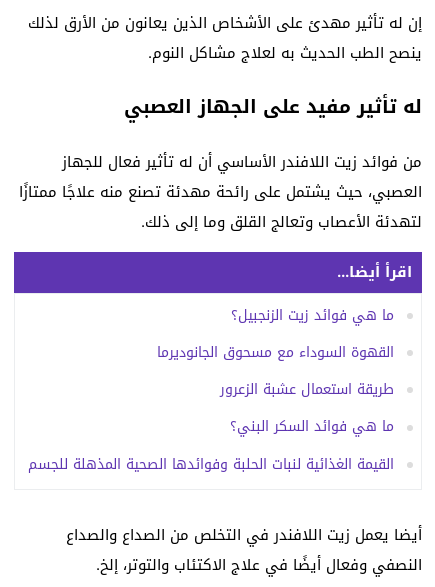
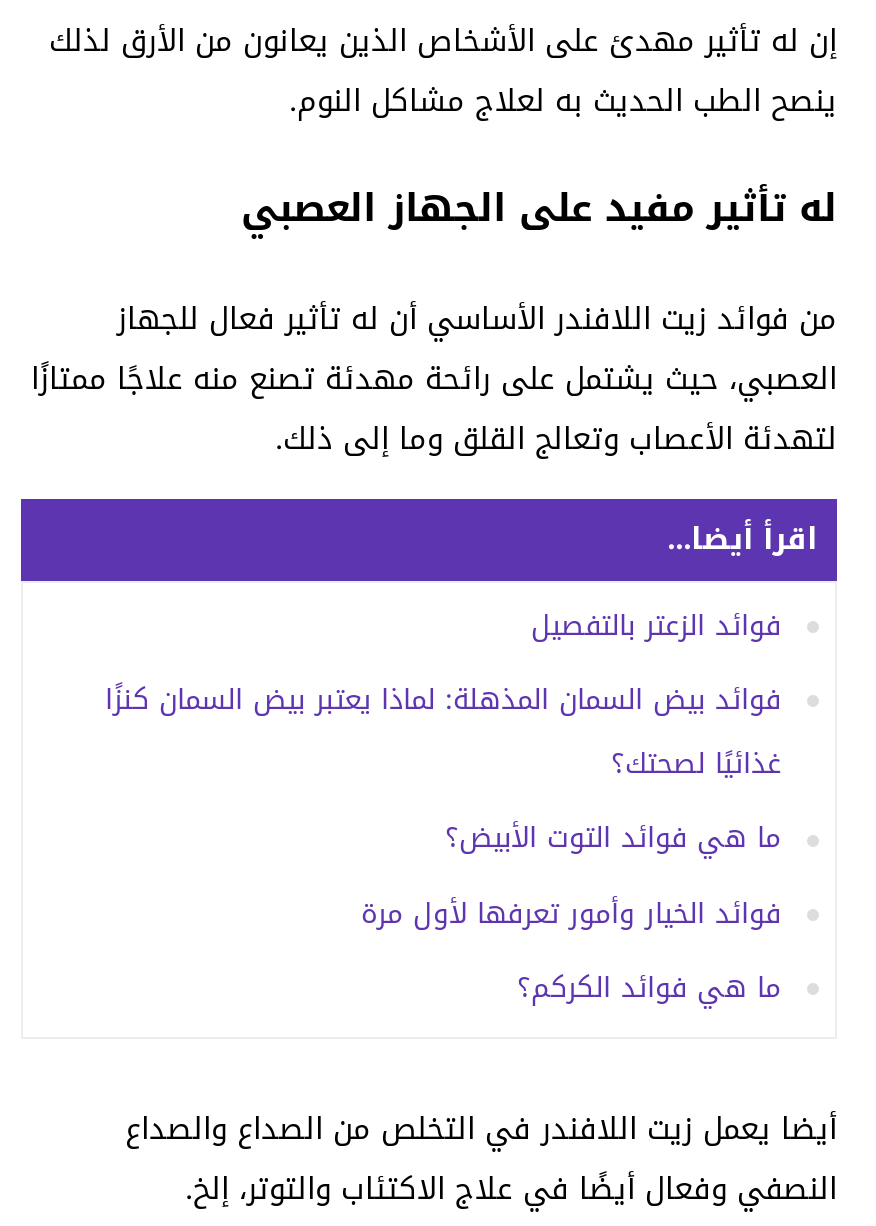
[28,302,394,477] ما هي فوائد زيت الزنجبيل؟ | القهوة السوداء مع مسحوق الجانوديرما | طريقة استعمال عشبة الزعرور | ما هي فوائد السكر البني؟ | القيمة الغذائية لنبات الحلبة وفوائدها الصحية المذهلة للجسم -> [105,599,781,1014] فوائد الزعتر بالتفصيل | فوائد بيض السمان المذهلة: لماذا يعتبر بيض السمان كنزًا | غذائيًا لصحتك؟ | ما هي فوائد التوت الأبيض؟ | فوائد الخيار وأمور تعرفها لأول مرة | ما هي فوائد الكركم؟

